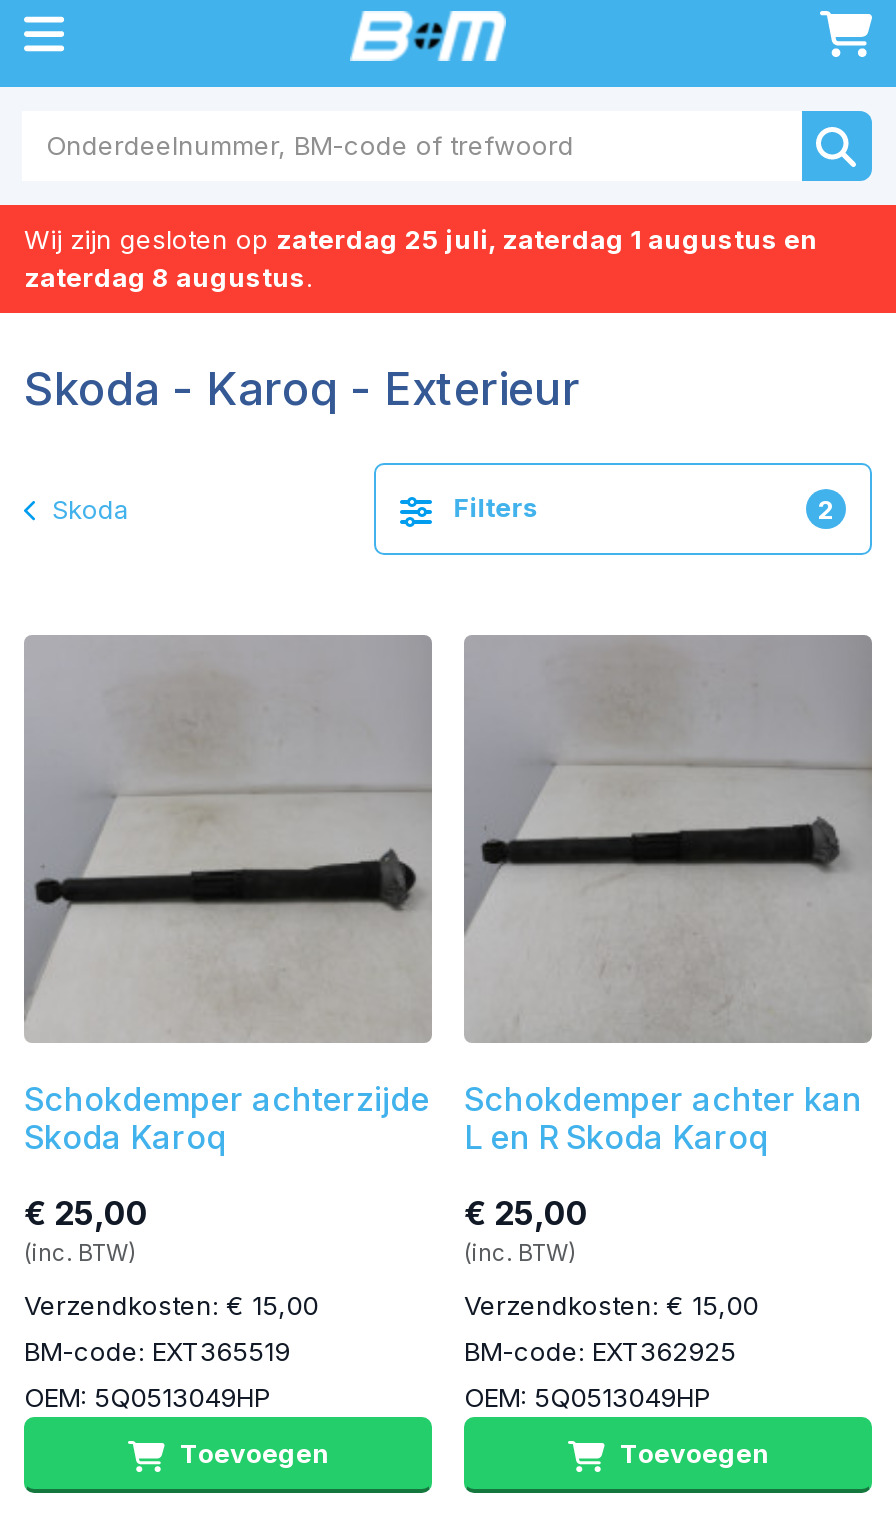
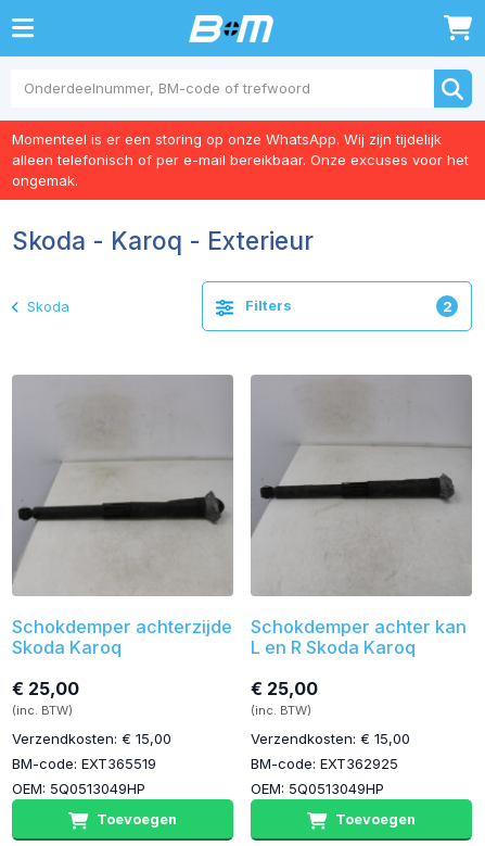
[24,223,816,293] Wij zijn gesloten op zaterdag 25 juli, zaterdag 1 augustus en | zaterdag 8 augustus. -> [12,131,469,189] Momenteel is er een storing op onze WhatsApp. Wij zijn tijdelijk | alleen telefonisch of per e-mail bereikbaar. Onze excuses voor het | ongemak.

